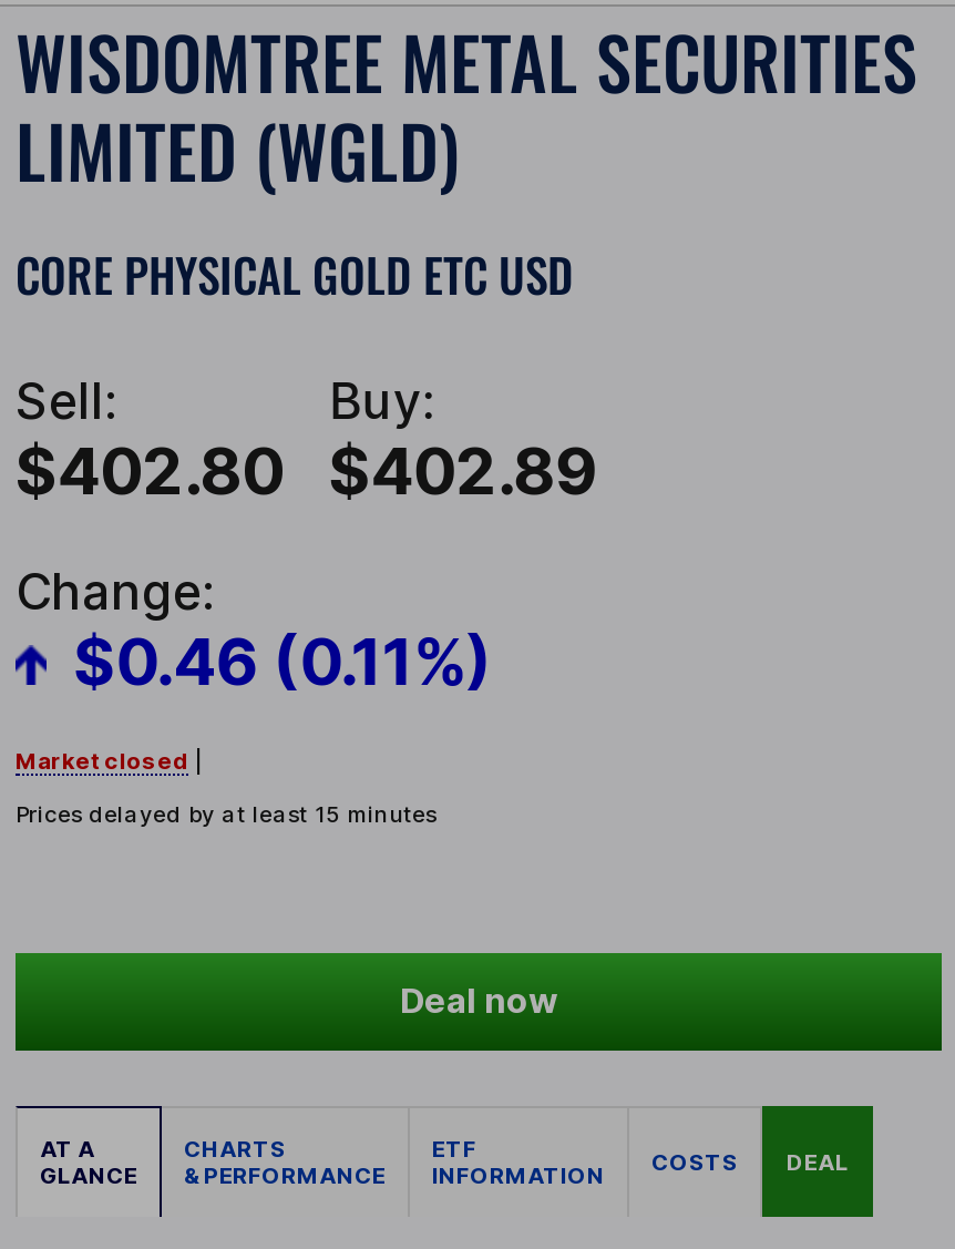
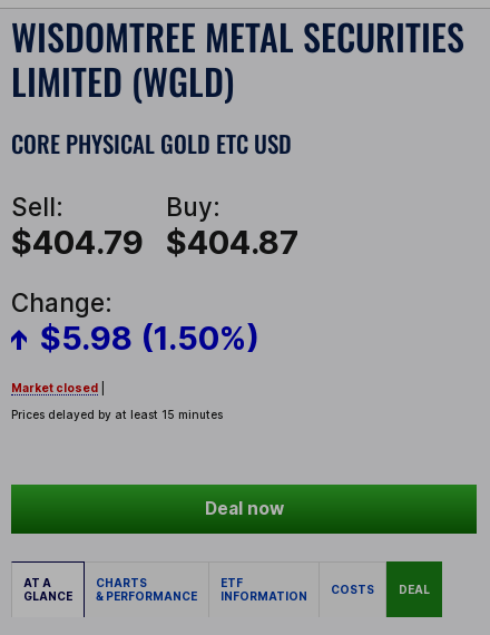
[16,432,284,509] $402.80 -> [11,223,144,262] $404.79
[329,432,597,509] $402.89 -> [166,223,299,262] $404.87
[74,623,492,701] $0.46 (0.11%) -> [40,319,260,358] $5.98 (1.50%)

